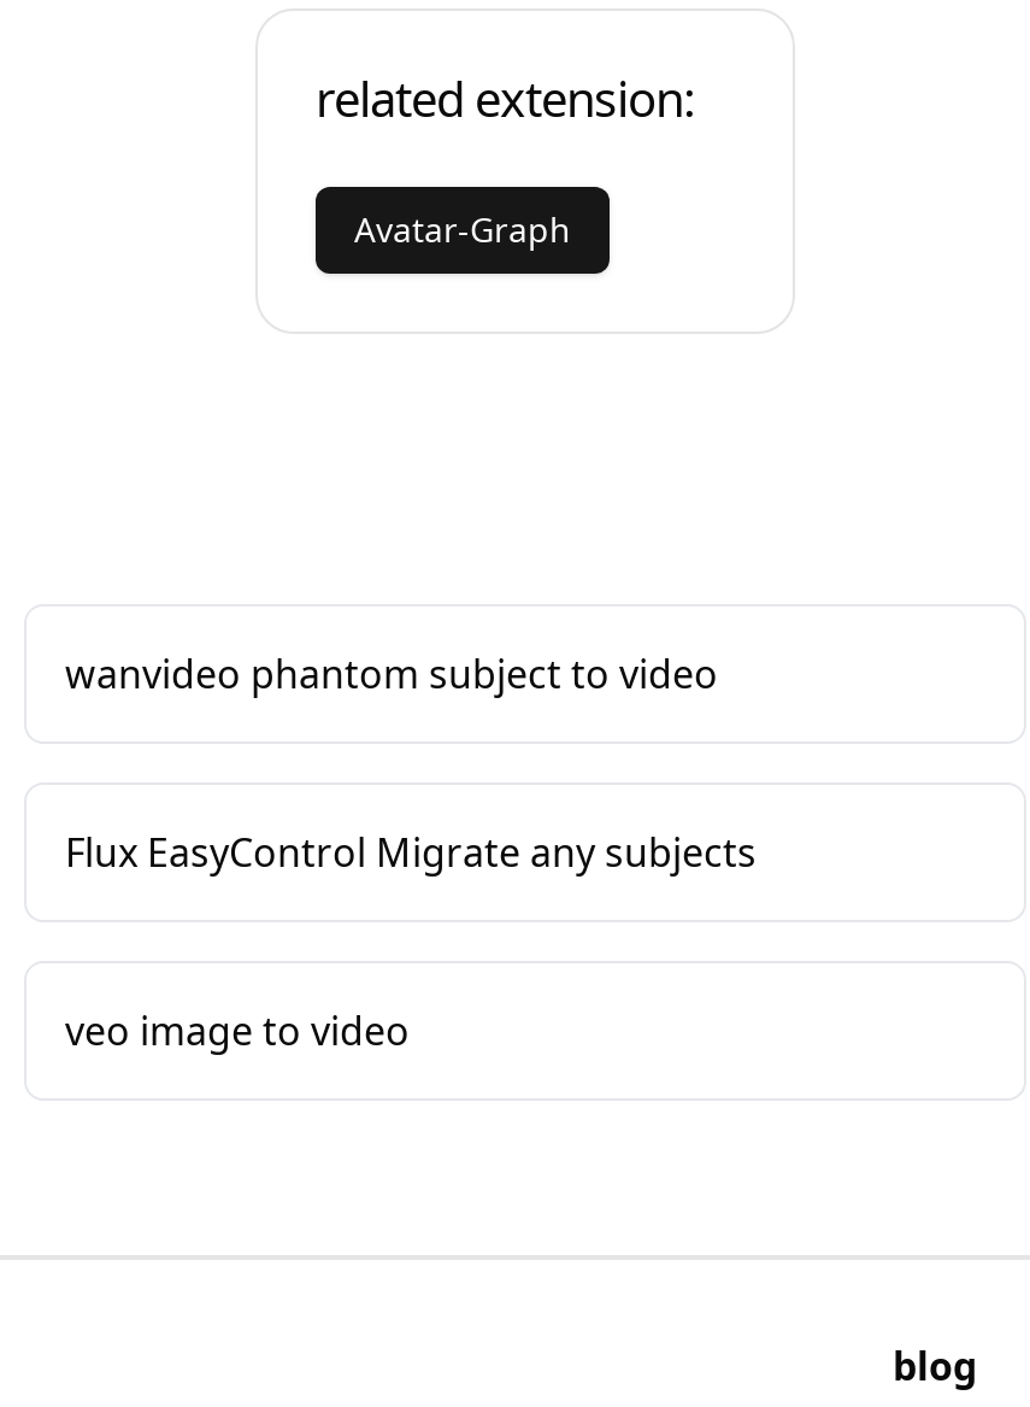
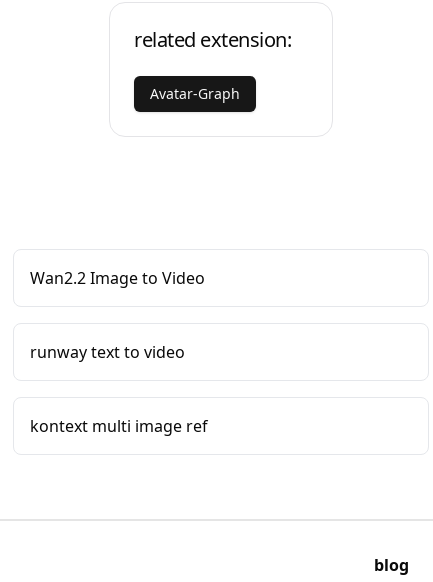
[65,647,718,700] wanvideo phantom subject to video -> [30,267,205,289] Wan2.2 Image to Video
[65,826,757,879] Flux EasyControl Migrate any subjects -> [30,341,185,363] runway text to video
[65,1004,410,1057] veo image to video -> [30,415,208,437] kontext multi image ref

